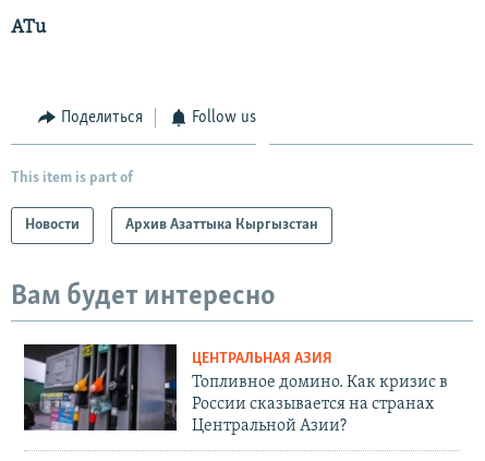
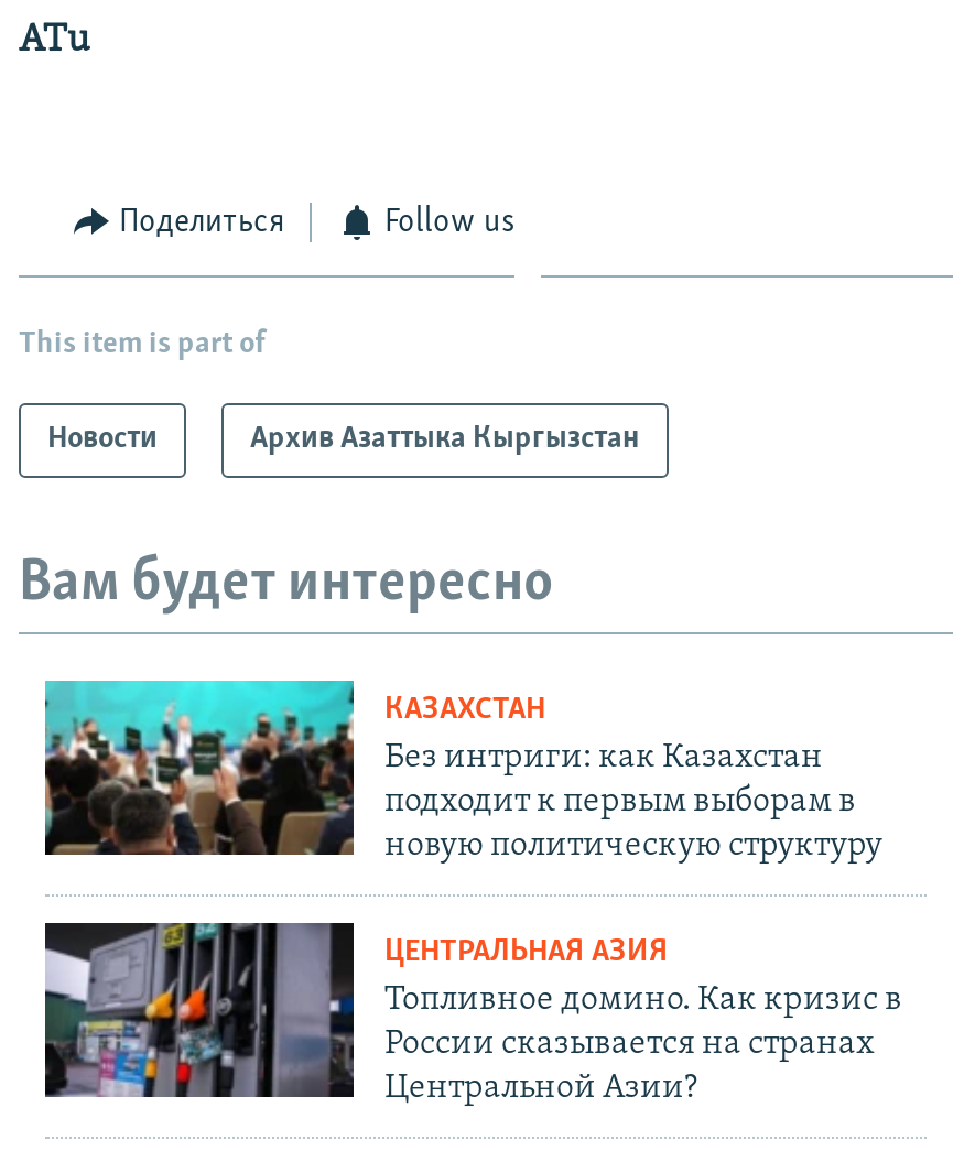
none -> [43,678,882,863] [image] | КАЗАХСТАН | Без интриги: как Казахстан | подходит к первым выборам в | новую политическую структуру

